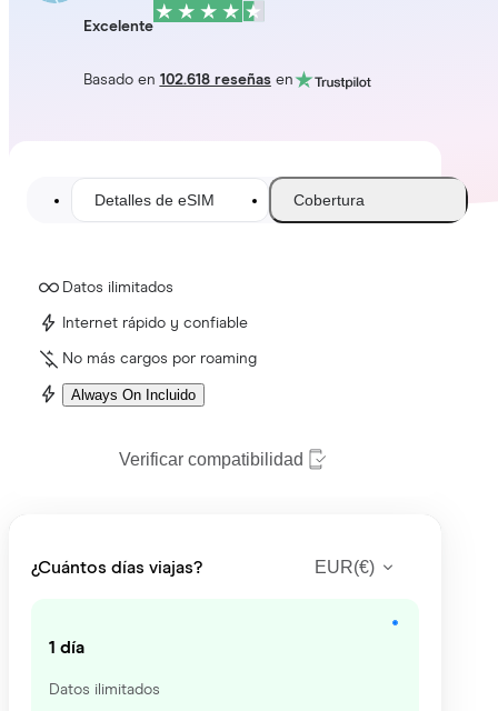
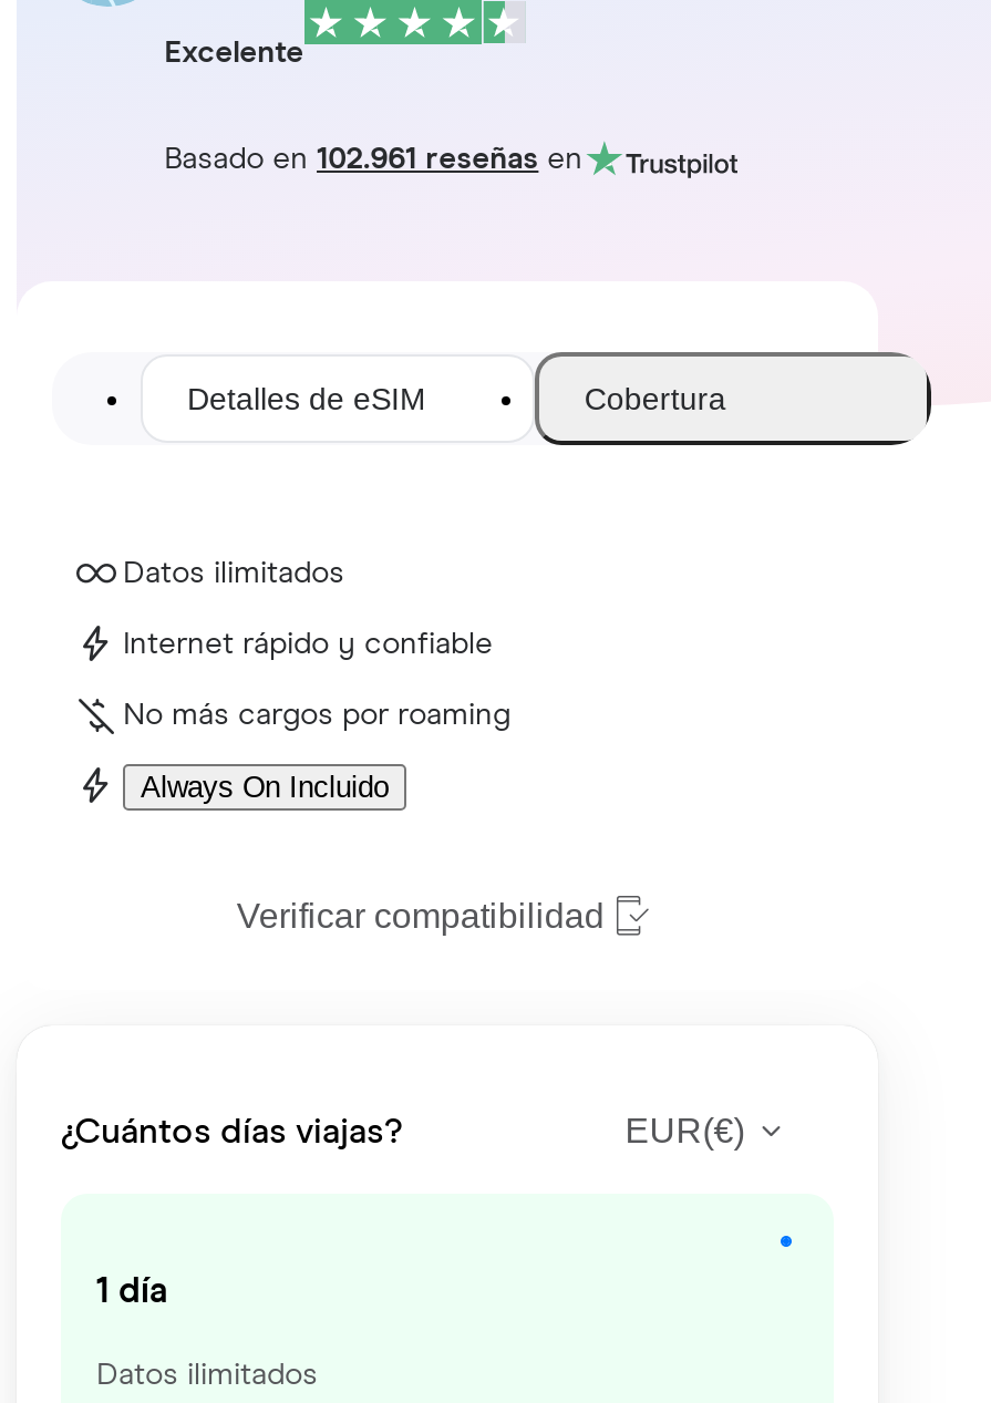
[83,73,293,88] Basado en 102.618 reseñas en -> [164,145,583,176] Basado en 102.961 reseñas en

